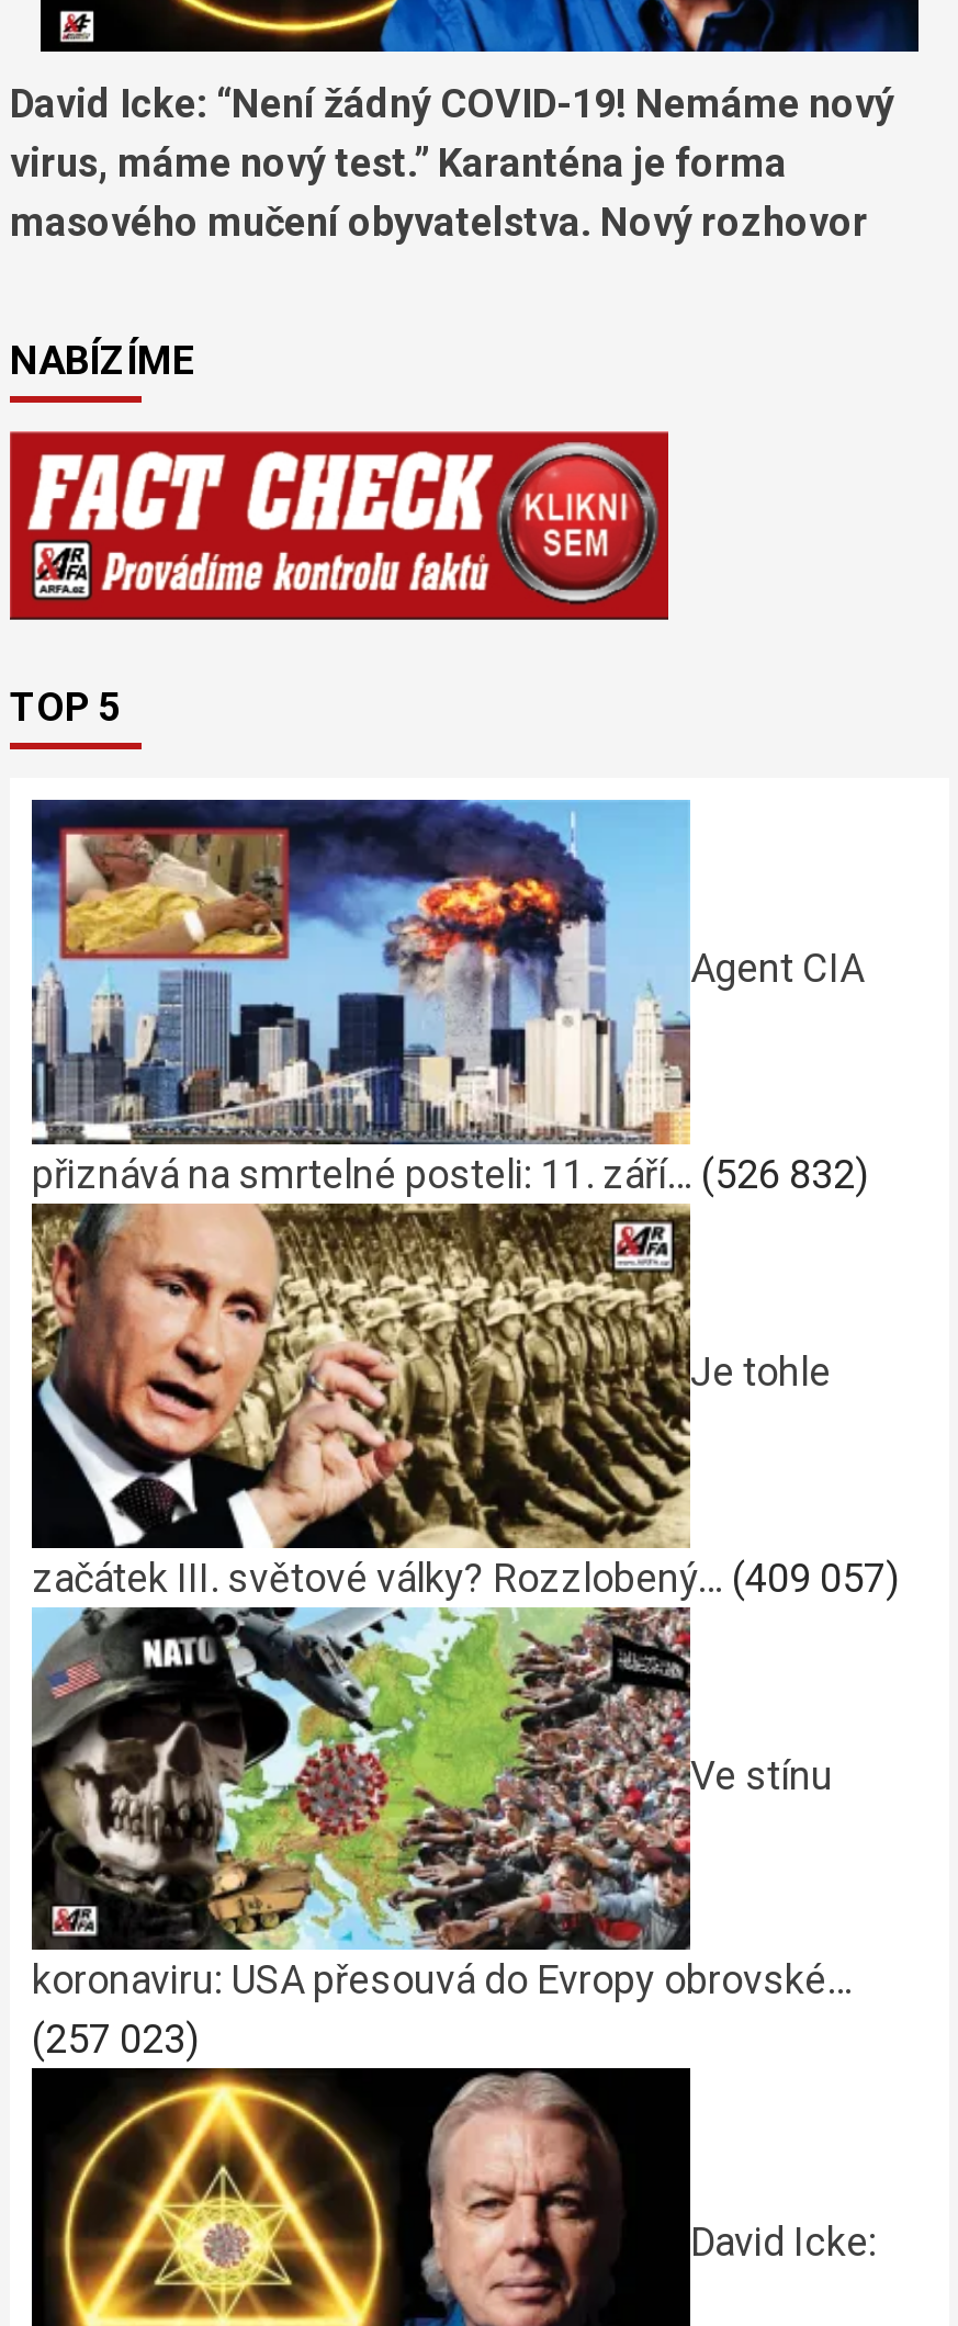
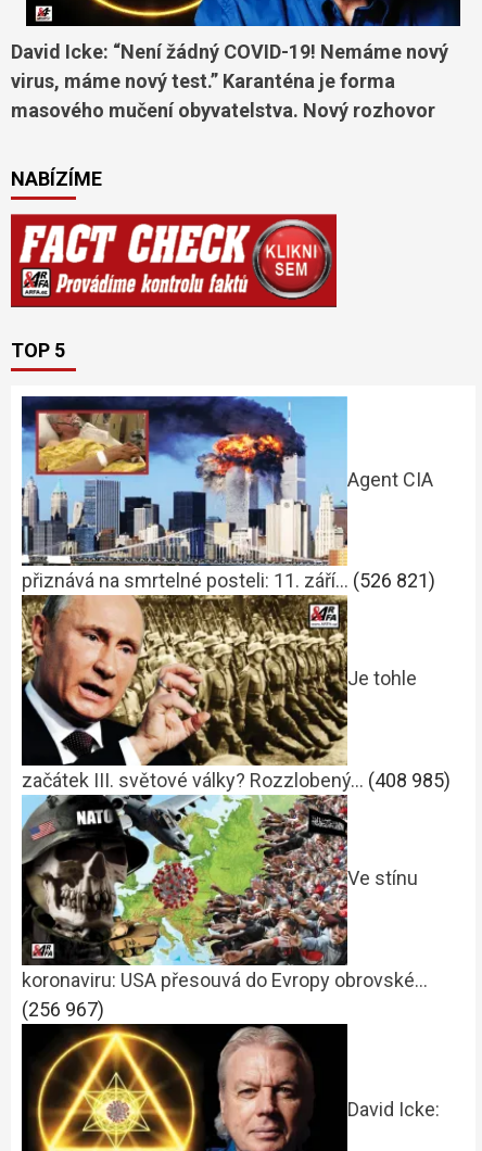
[32,1150,868,1196] přiznává na smrtelné posteli: 11. září… (526 832) -> [22,570,435,592] přiznává na smrtelné posteli: 11. září… (526 821)
[32,1554,899,1600] začátek III. světové války? Rozzlobený… (409 057) -> [22,769,451,792] začátek III. světové války? Rozzlobený… (408 985)
[32,2015,199,2061] (257 023) -> [22,997,104,1020] (256 967)

